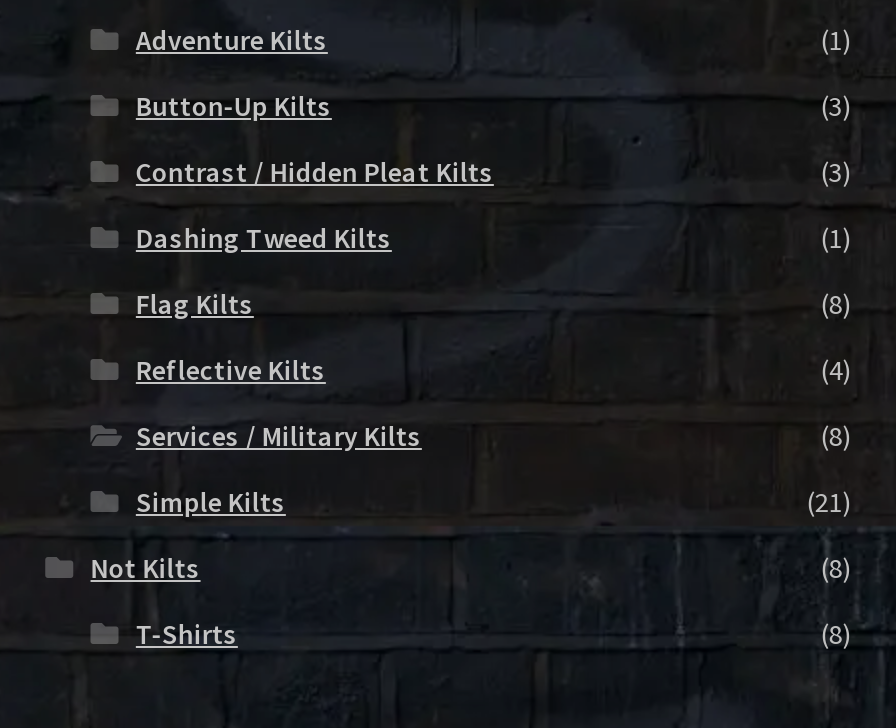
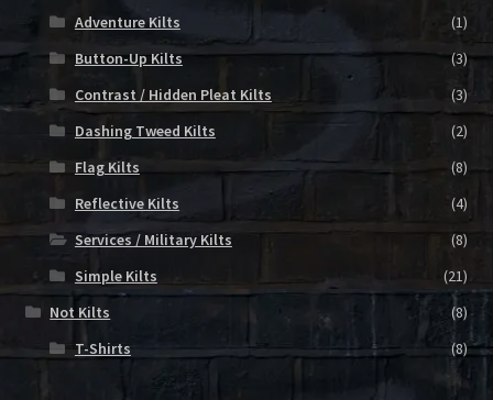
[821,220,851,256] (1) -> [452,121,468,141] (2)

